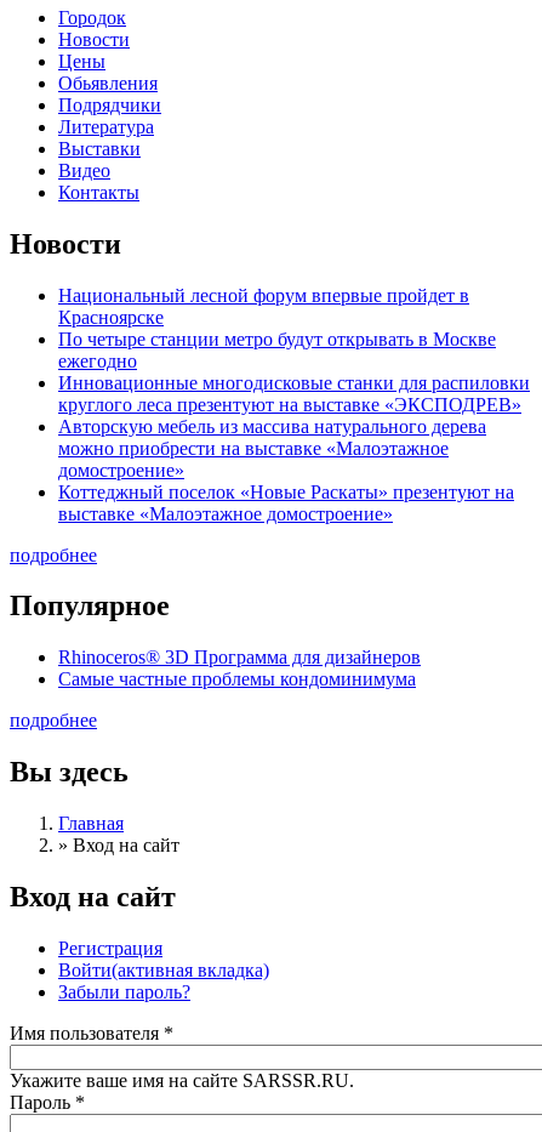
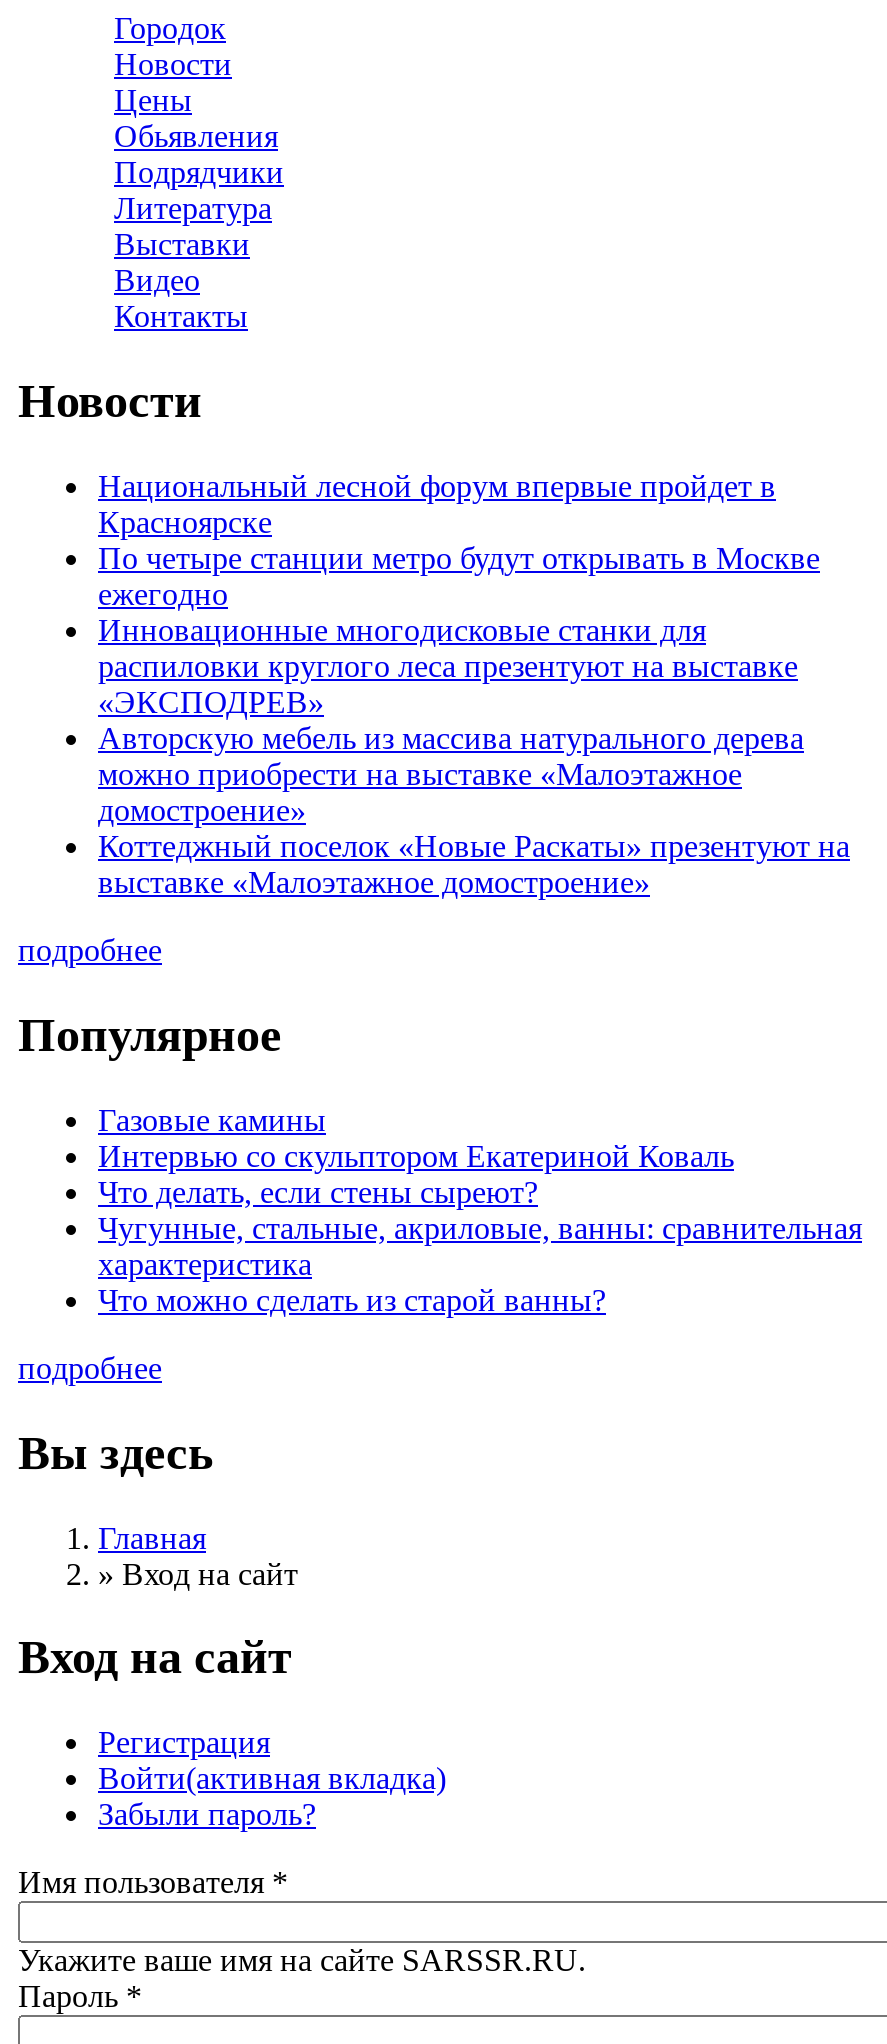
[58,647,421,690] Rhinoceros® 3D Программа для дизайнеров | Самые частные проблемы кондоминимума -> [98,1103,862,1317] Газовые камины | Интервью со скульптором Екатериной Коваль | Что делать, если стены сыреют? | Чугунные, стальные, акриловые, ванны: сравнительная | характеристика | Что можно сделать из старой ванны?

